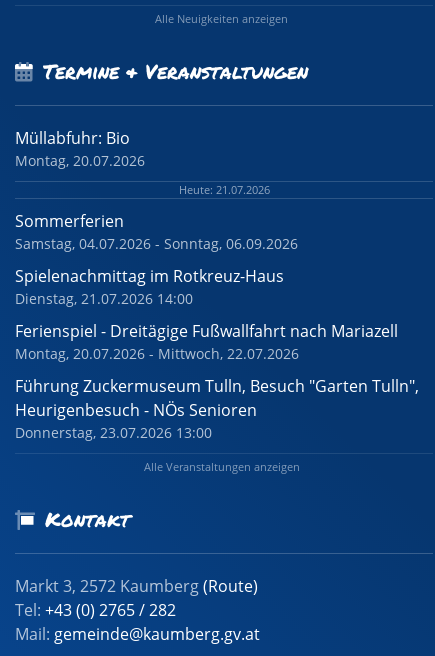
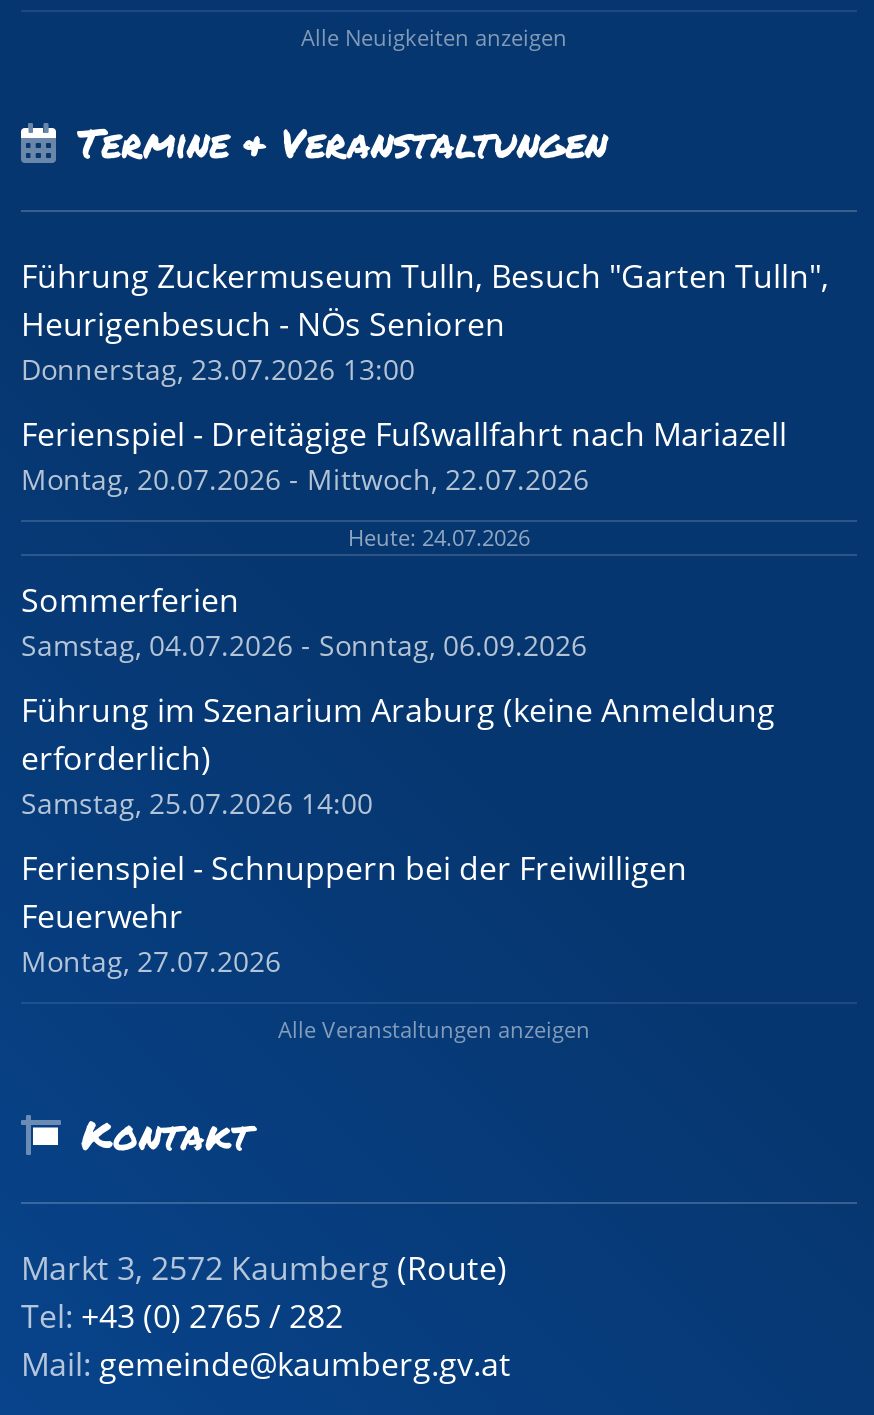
[15,127,284,308] Müllabfuhr: Bio | Montag, 20.07.2026 | Heute: 21.07.2026 | Spielenachmittag im Rotkreuz-Haus | Dienstag, 21.07.2026 14:00 -> none
moved [15,210,298,253] -> [21,578,587,664]: Sommerferien | Samstag, 04.07.2026 - Sonntag, 06.09.2026
moved [15,320,398,363] -> [21,412,787,498]: Ferienspiel - Dreitägige Fußwallfahrt nach Mariazell | Montag, 20.07.2026 - Mittwoch, 22.07.2026
moved [15,375,419,442] -> [21,254,829,388]: Führung Zuckermuseum Tulln, Besuch "Garten Tulln", | Heurigenbesuch - NÖs Senioren | Donnerstag, 23.07.2026 13:00
none -> [21,522,775,980] Heute: 24.07.2026 | Führung im Szenarium Araburg (keine Anmeldung | erforderlich) | Samstag, 25.07.2026 14:00 | Ferienspiel - Schnuppern bei der Freiwilligen | Feuerwehr | Montag, 27.07.2026

